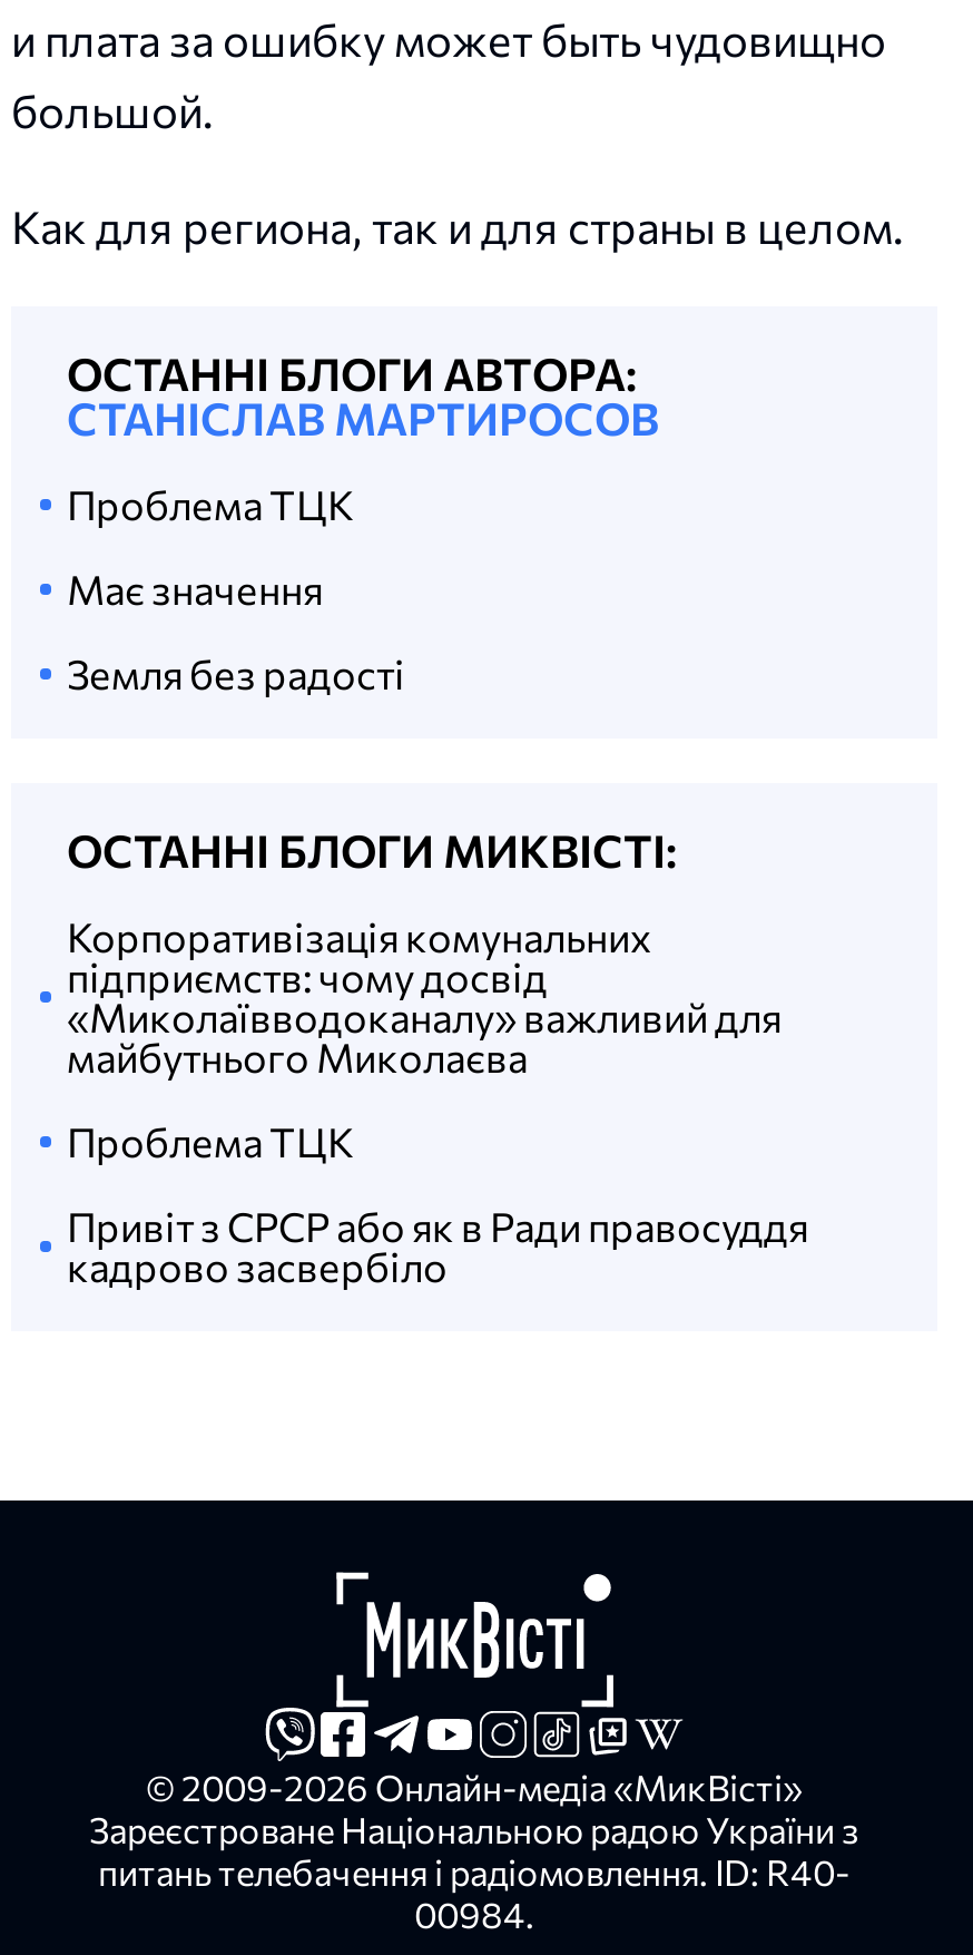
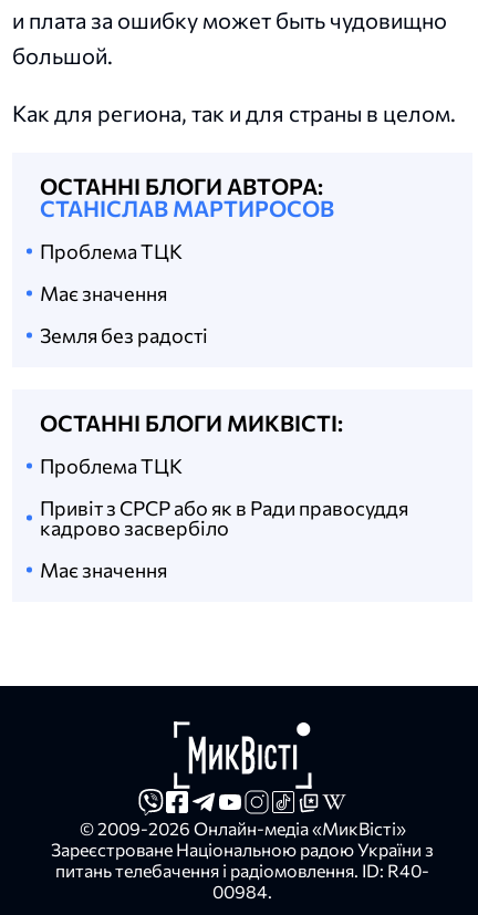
[67,913,782,1083] Корпоративізація комунальних | підприємств: чому досвід | «Миколаївводоканалу» важливий для | майбутнього Миколаєва -> none
moved [67,1118,808,1292] -> [40,454,408,540]: Проблема ТЦК | Привіт з СРСР або як в Ради правосуддя | кадрово засвербіло
none -> [40,558,167,582] Має значення

